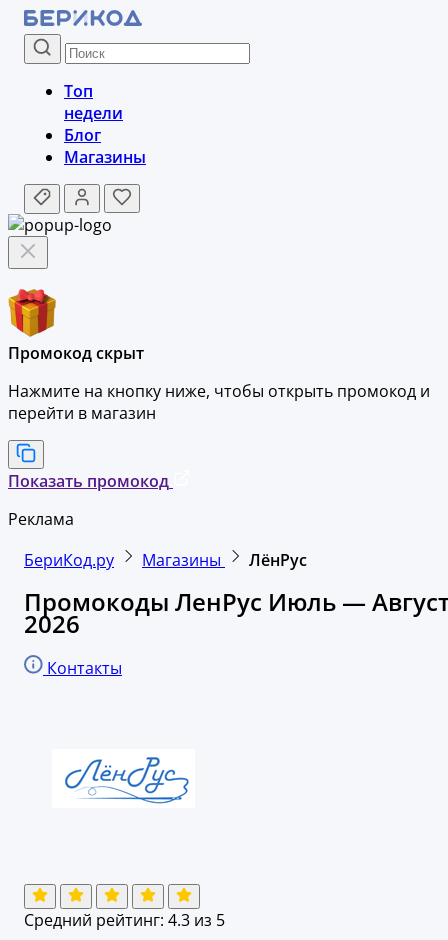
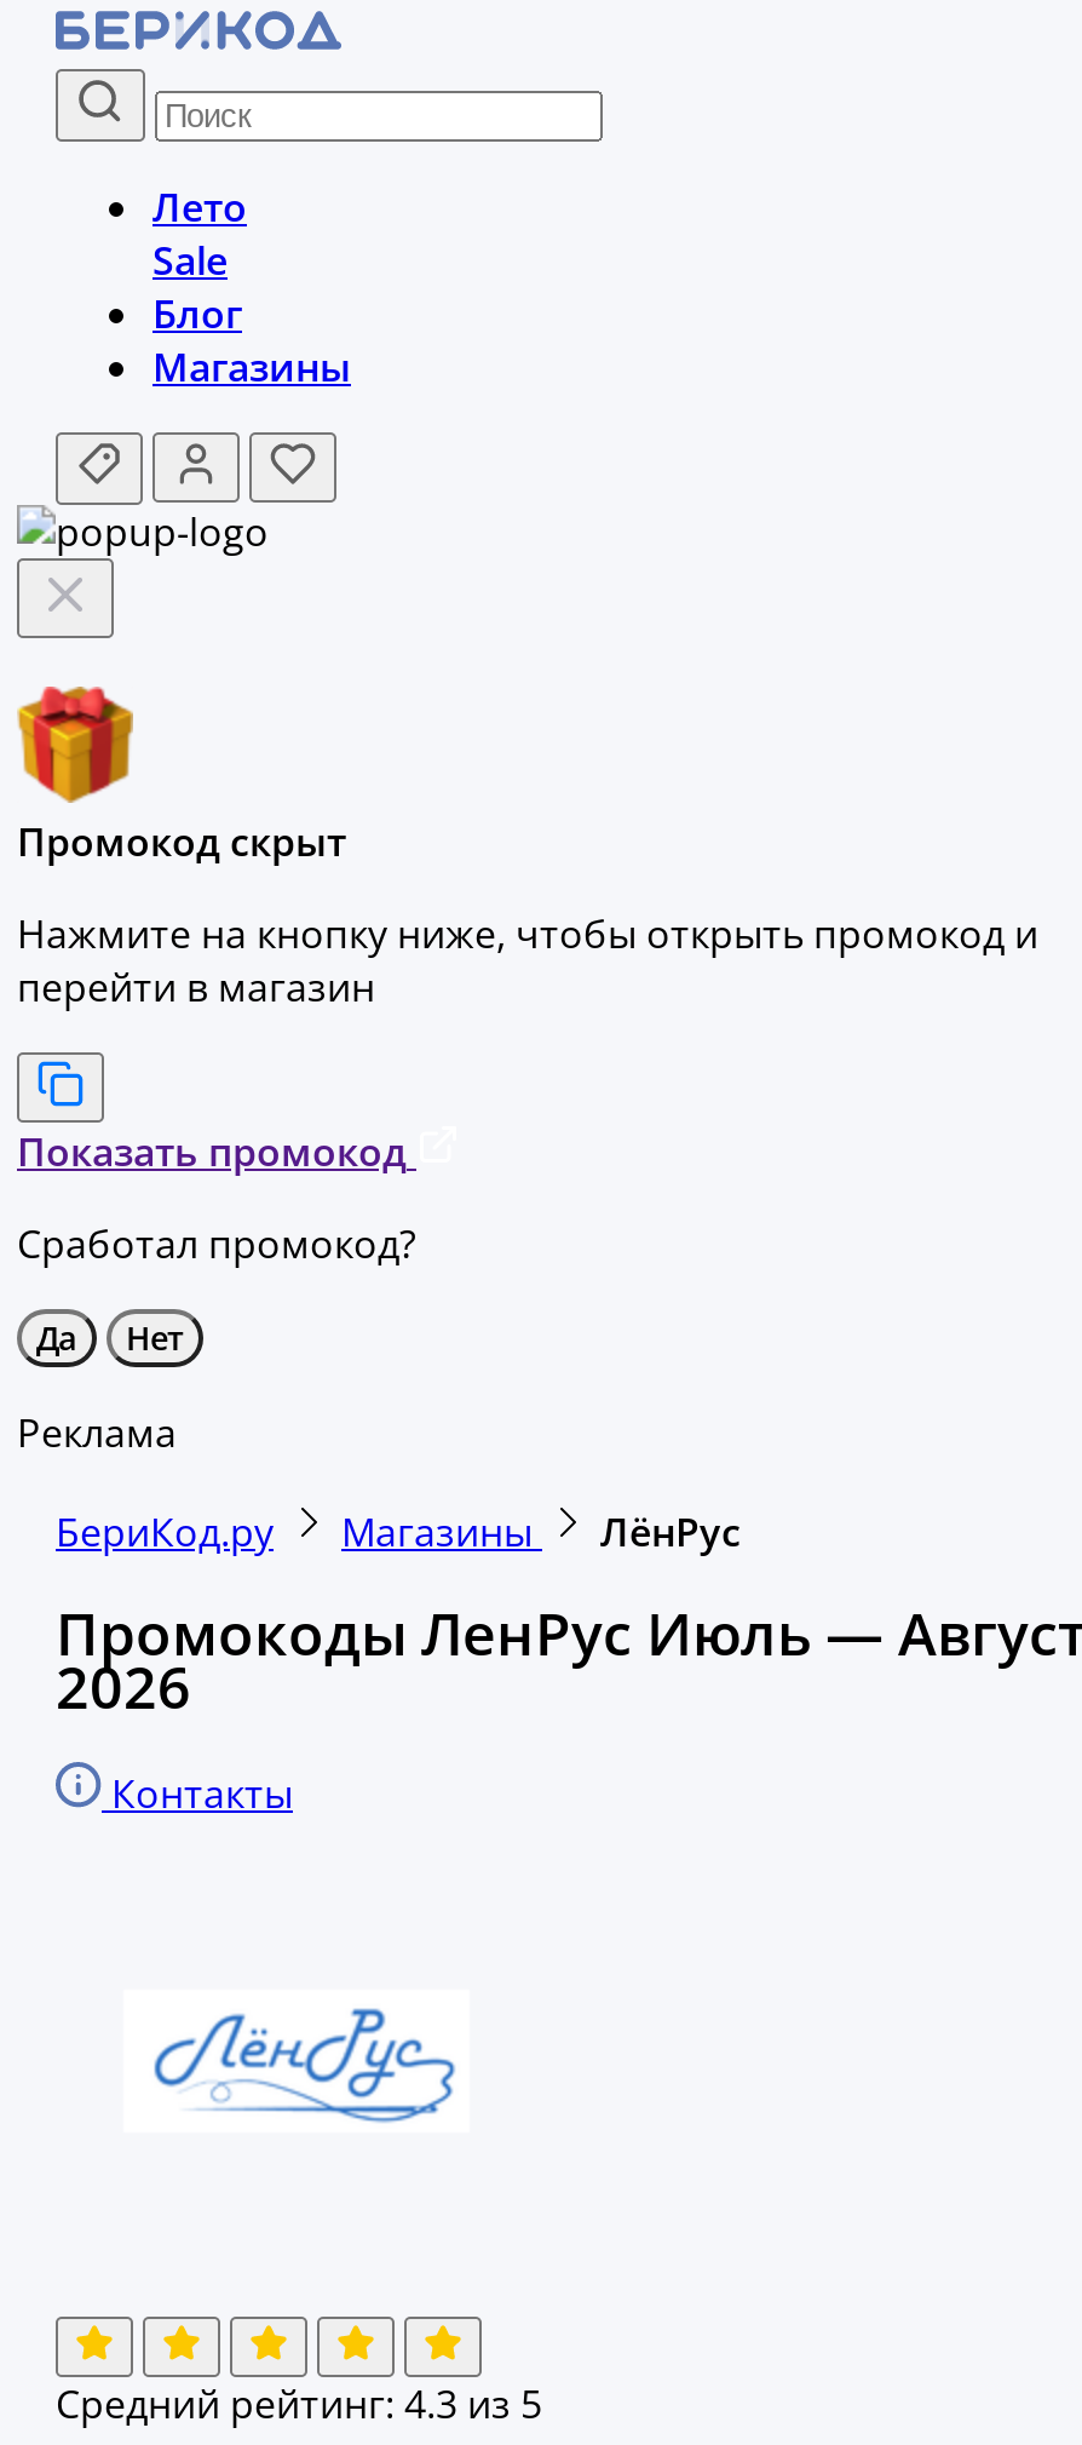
[64,80,123,124] Топ | недели -> [152,180,247,287] Лето | Sale
none -> [17,1217,416,1360] Сработал промокод? | Да | Нет

